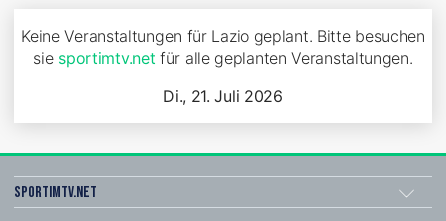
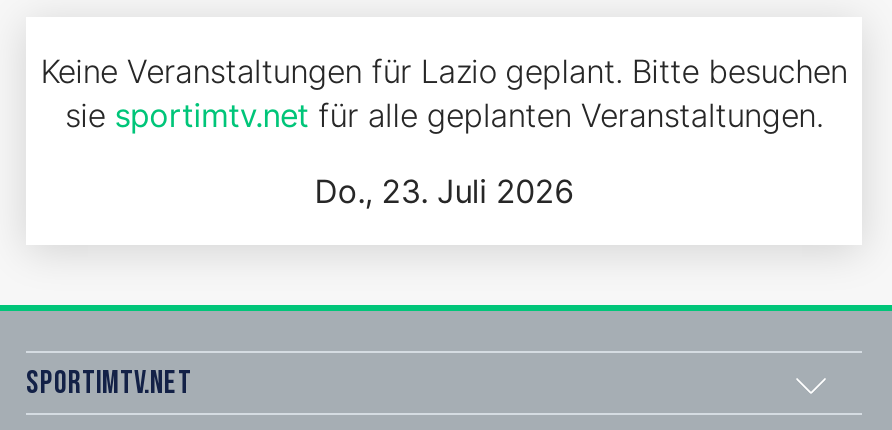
[163,86,283,106] Di., 21. Juli 2026 -> [314,171,574,211] Do., 23. Juli 2026

